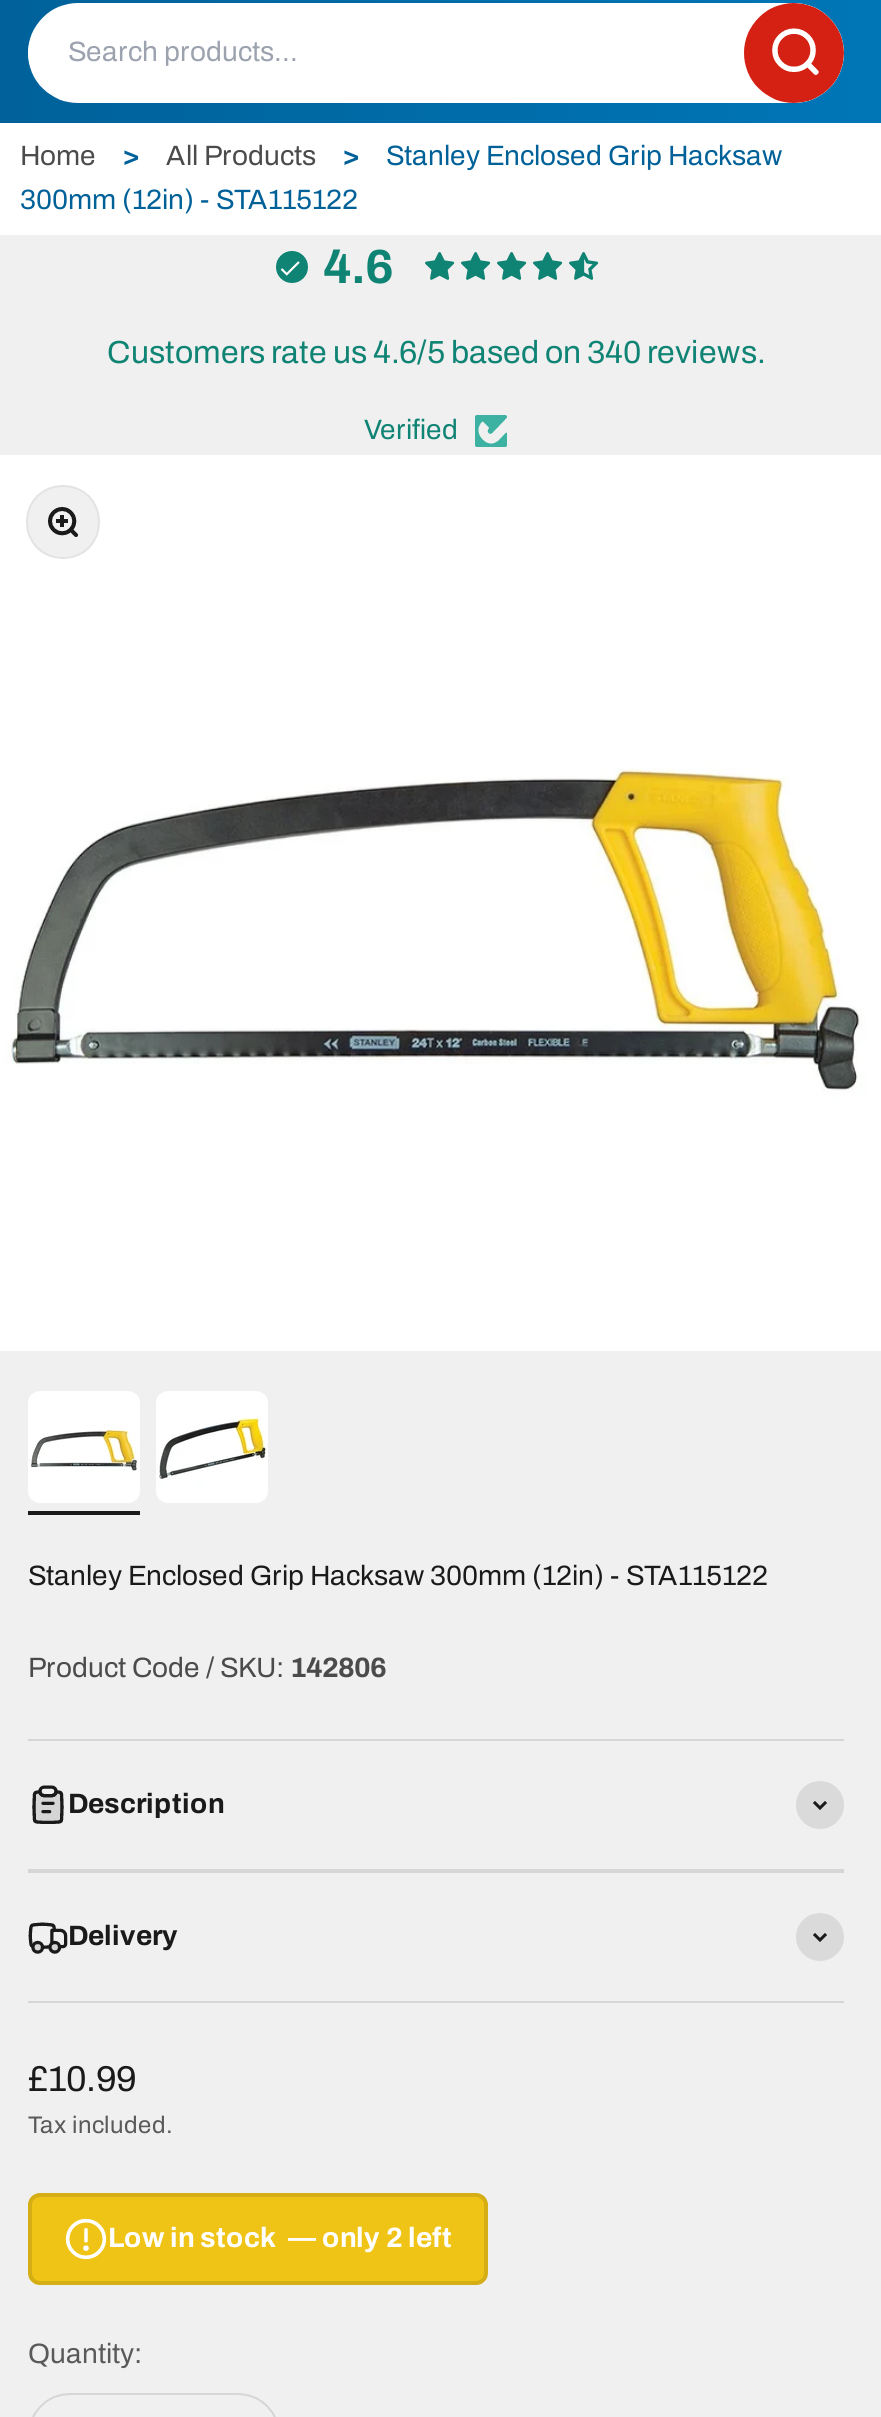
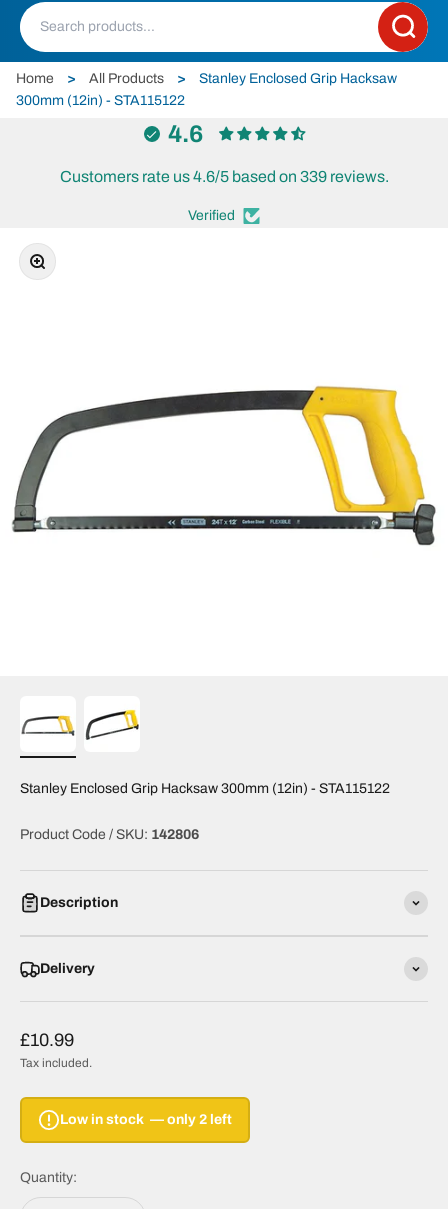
[107,336,765,370] Customers rate us 4.6/5 based on 340 reviews. -> [59,168,388,185] Customers rate us 4.6/5 based on 339 reviews.

